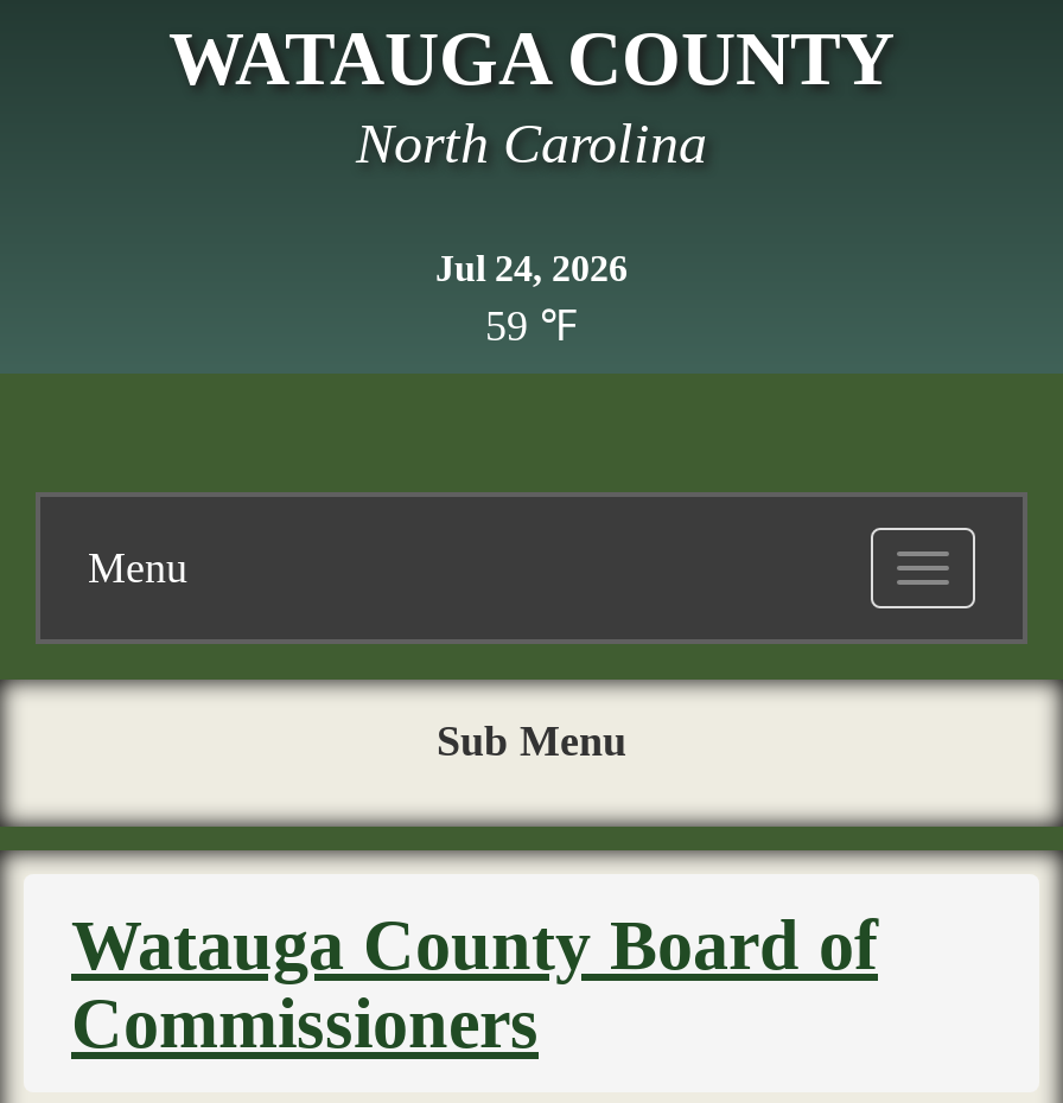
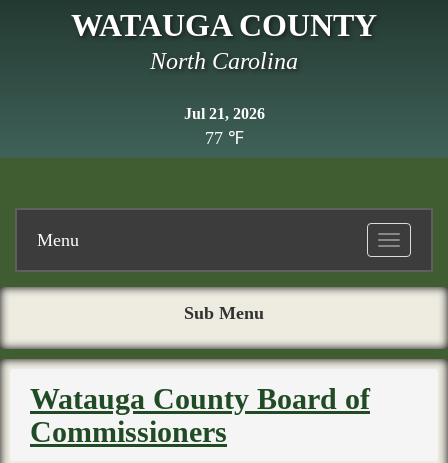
[435,248,628,288] Jul 24, 2026 -> [183,105,264,122] Jul 21, 2026
[485,302,578,350] 59 ℉ -> [204,128,243,148] 77 ℉

